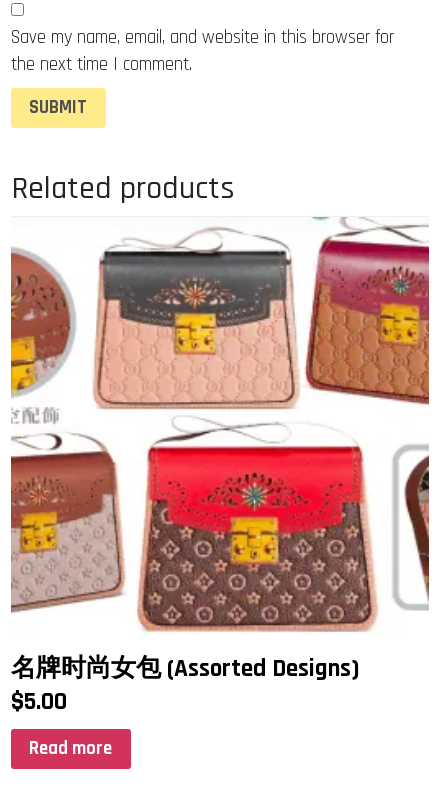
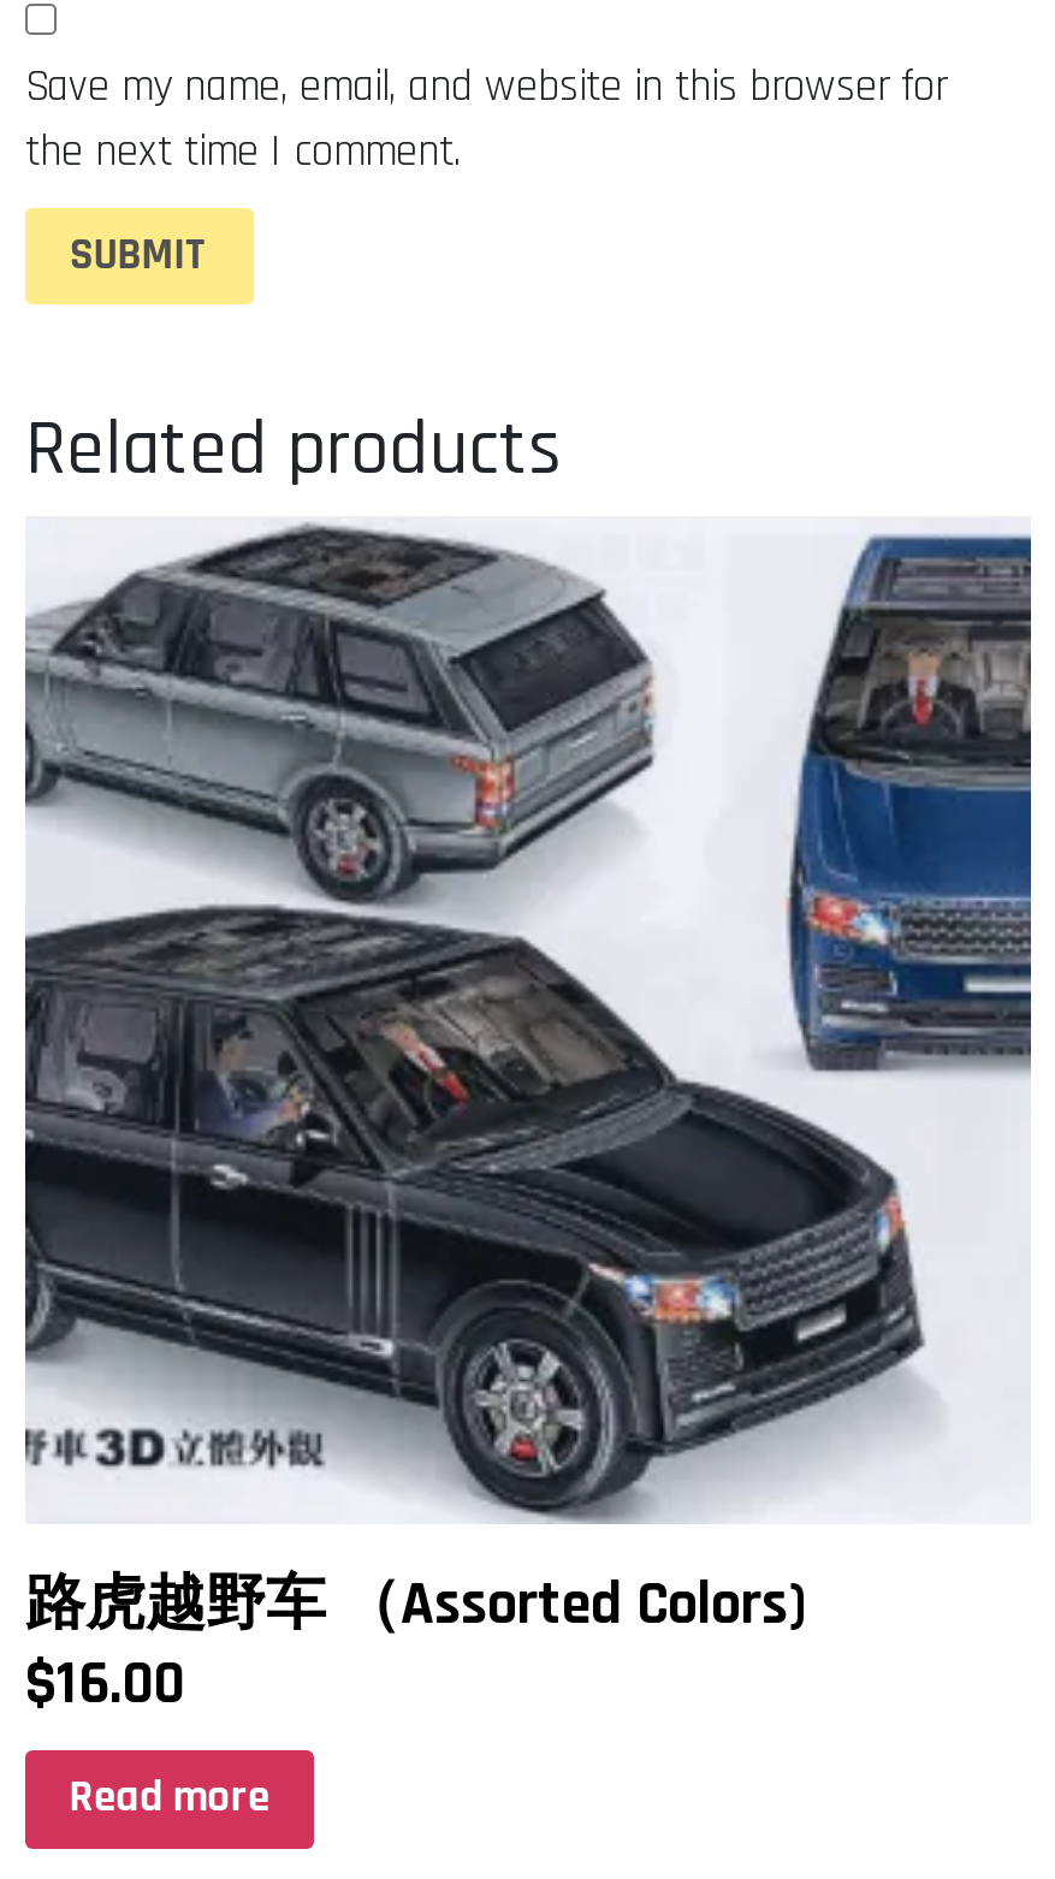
[10,217,430,718] [image] | 名牌时尚女包 (Assorted Designs) | $5.00 -> [23,521,1033,1724] [image] | 路虎越野车 （Assorted Colors) | $16.00

